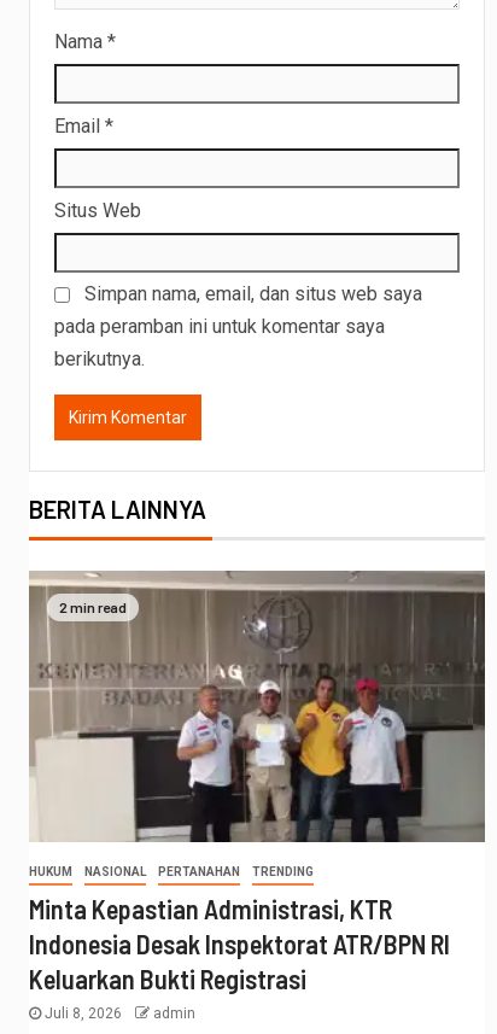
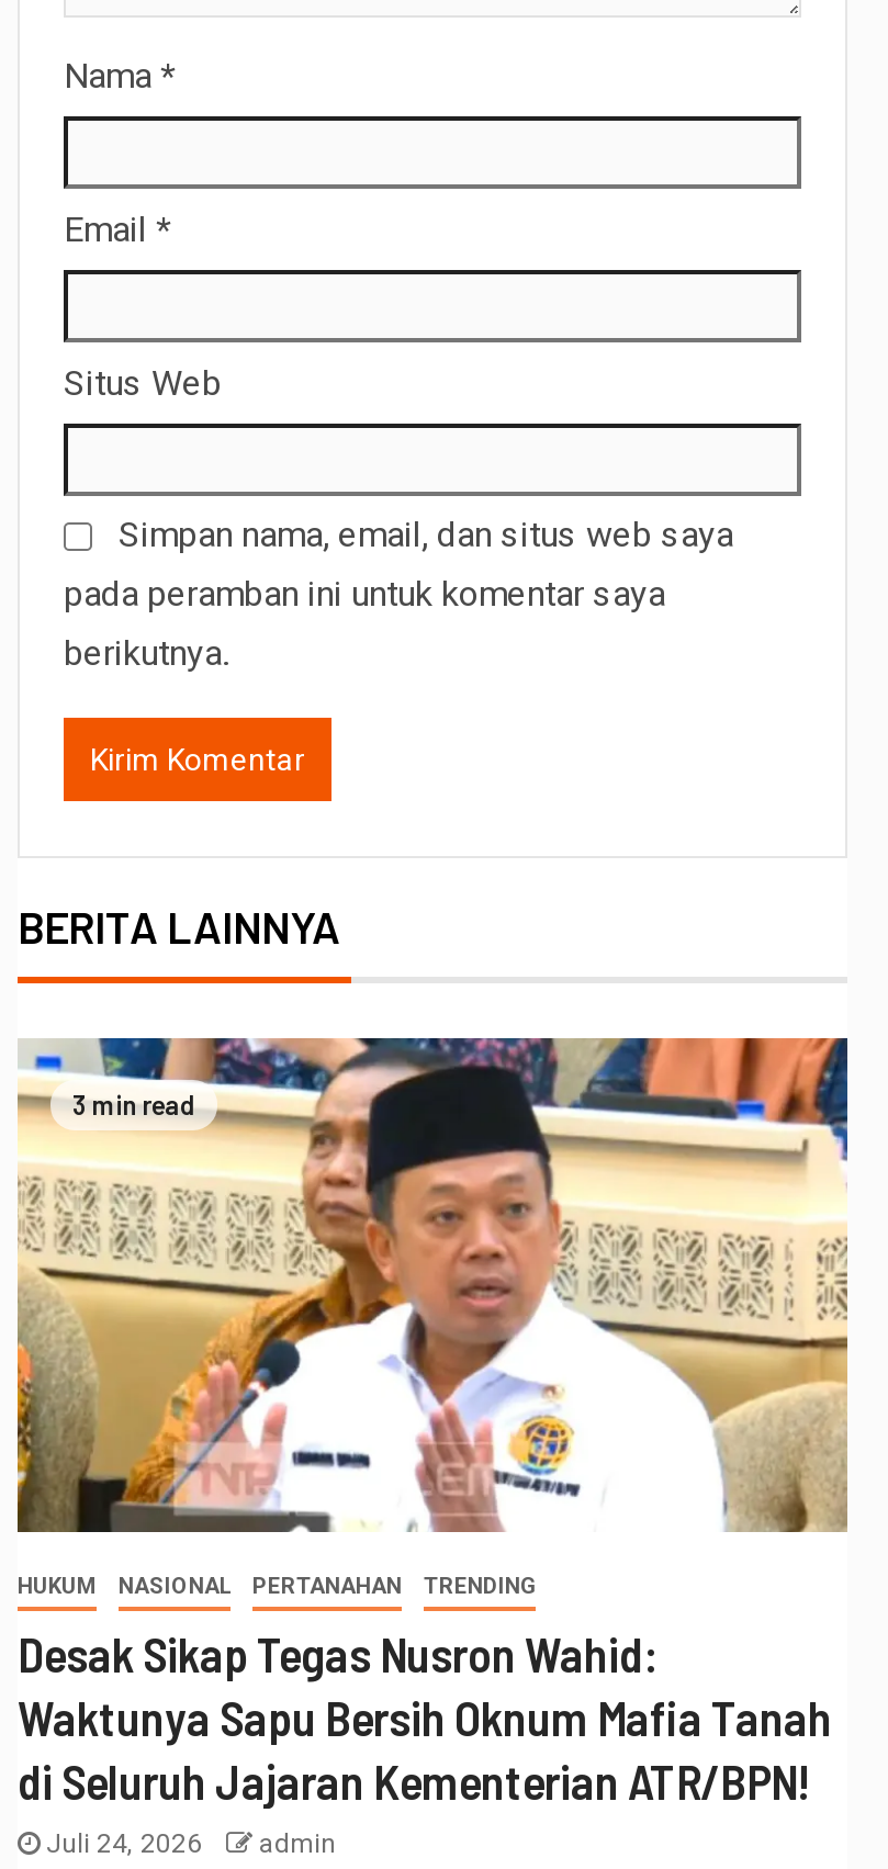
[28,569,486,843] [image] | 2 min read -> [15,1036,850,1534] [image] | 3 min read
[29,893,450,1022] Minta Kepastian Administrasi, KTR | Indonesia Desak Inspektorat ATR/BPN RI | Keluarkan Bukti Registrasi | Juli 8, 2026 -> [18,1624,832,1859] Desak Sikap Tegas Nusron Wahid: | Waktunya Sapu Bersih Oknum Mafia Tanah | di Seluruh Jajaran Kementerian ATR/BPN! | Juli 24, 2026

